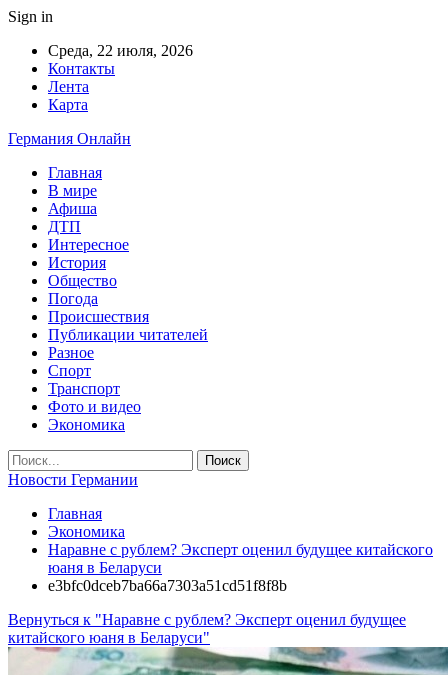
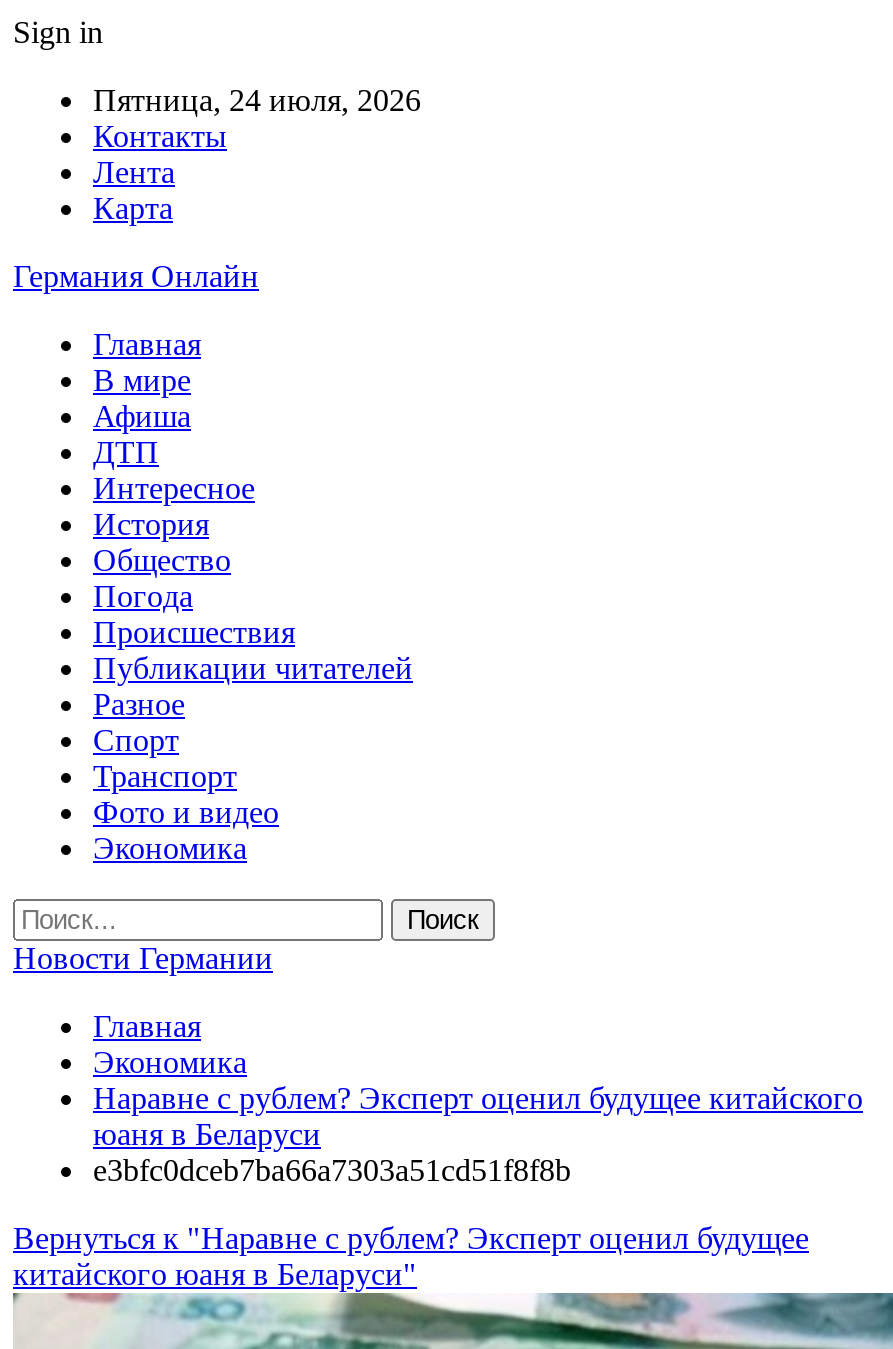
[48,42,193,59] Среда, 22 июля, 2026 -> [93,83,421,117] Пятница, 24 июля, 2026

